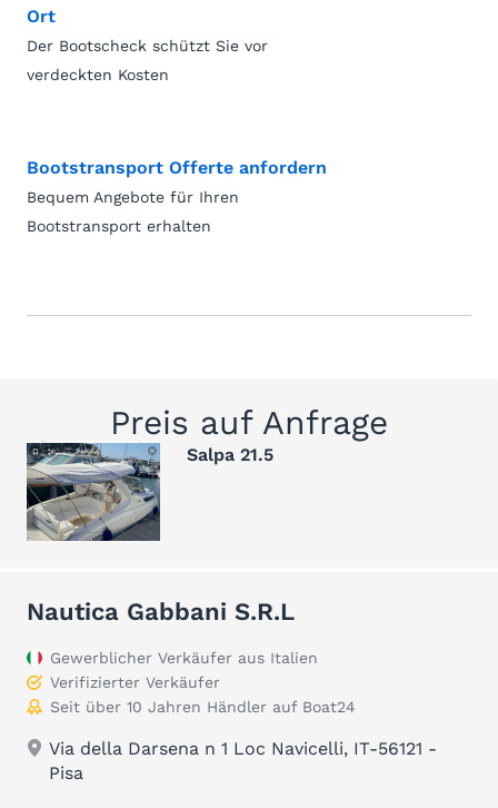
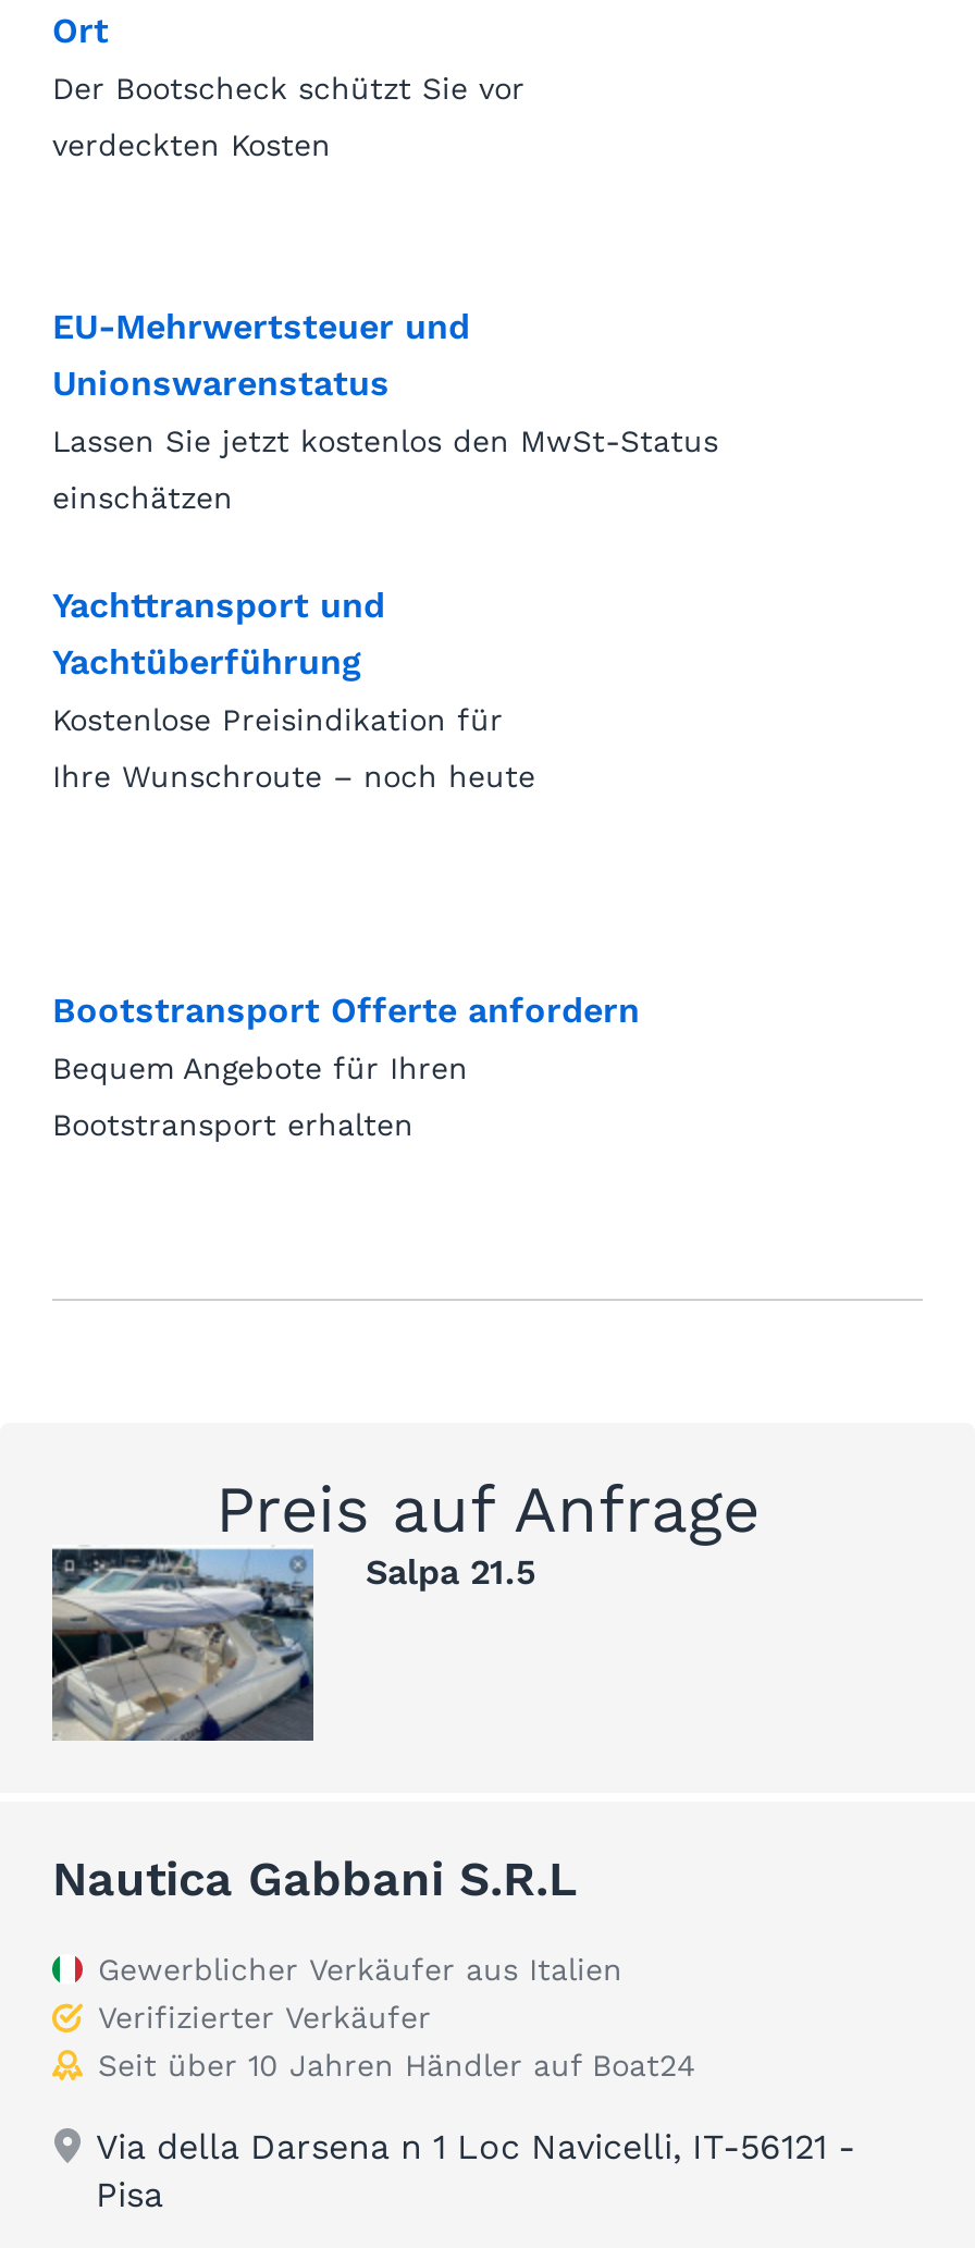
none -> [52,306,718,794] EU-Mehrwertsteuer und | Unionswarenstatus | Lassen Sie jetzt kostenlos den MwSt-Status | einschätzen | Yachttransport und | Yachtüberführung | Kostenlose Preisindikation für | Ihre Wunschroute – noch heute

